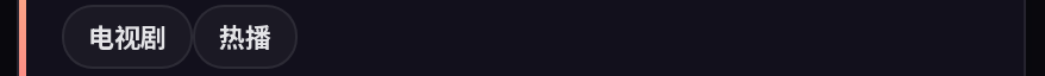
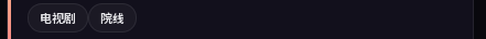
[219,18,271,56] 热播 -> [100,9,125,26] 院线

